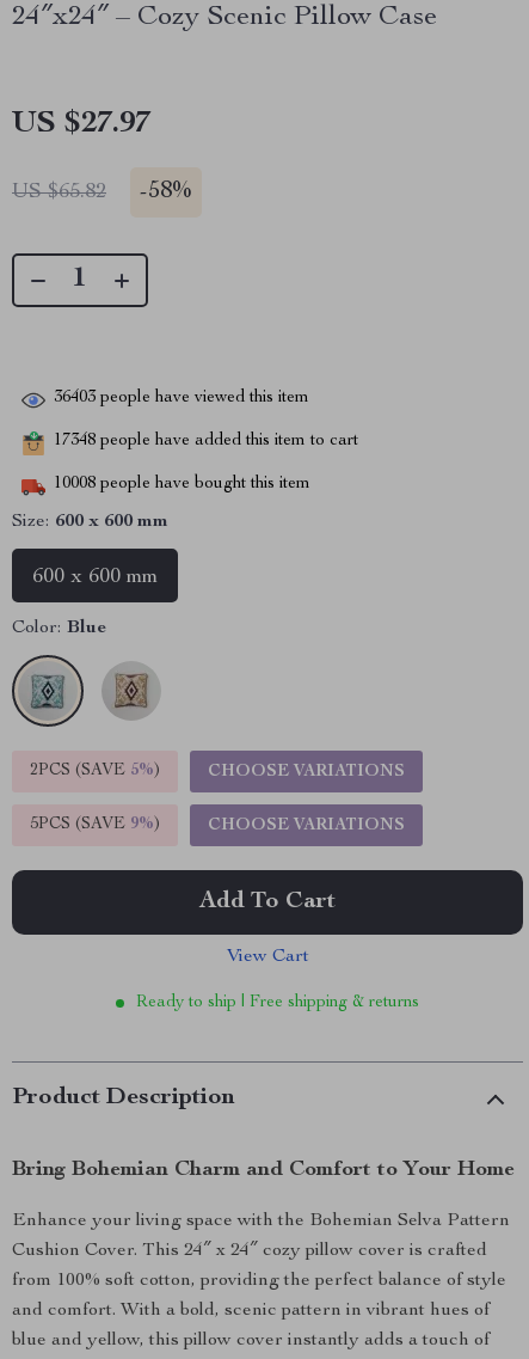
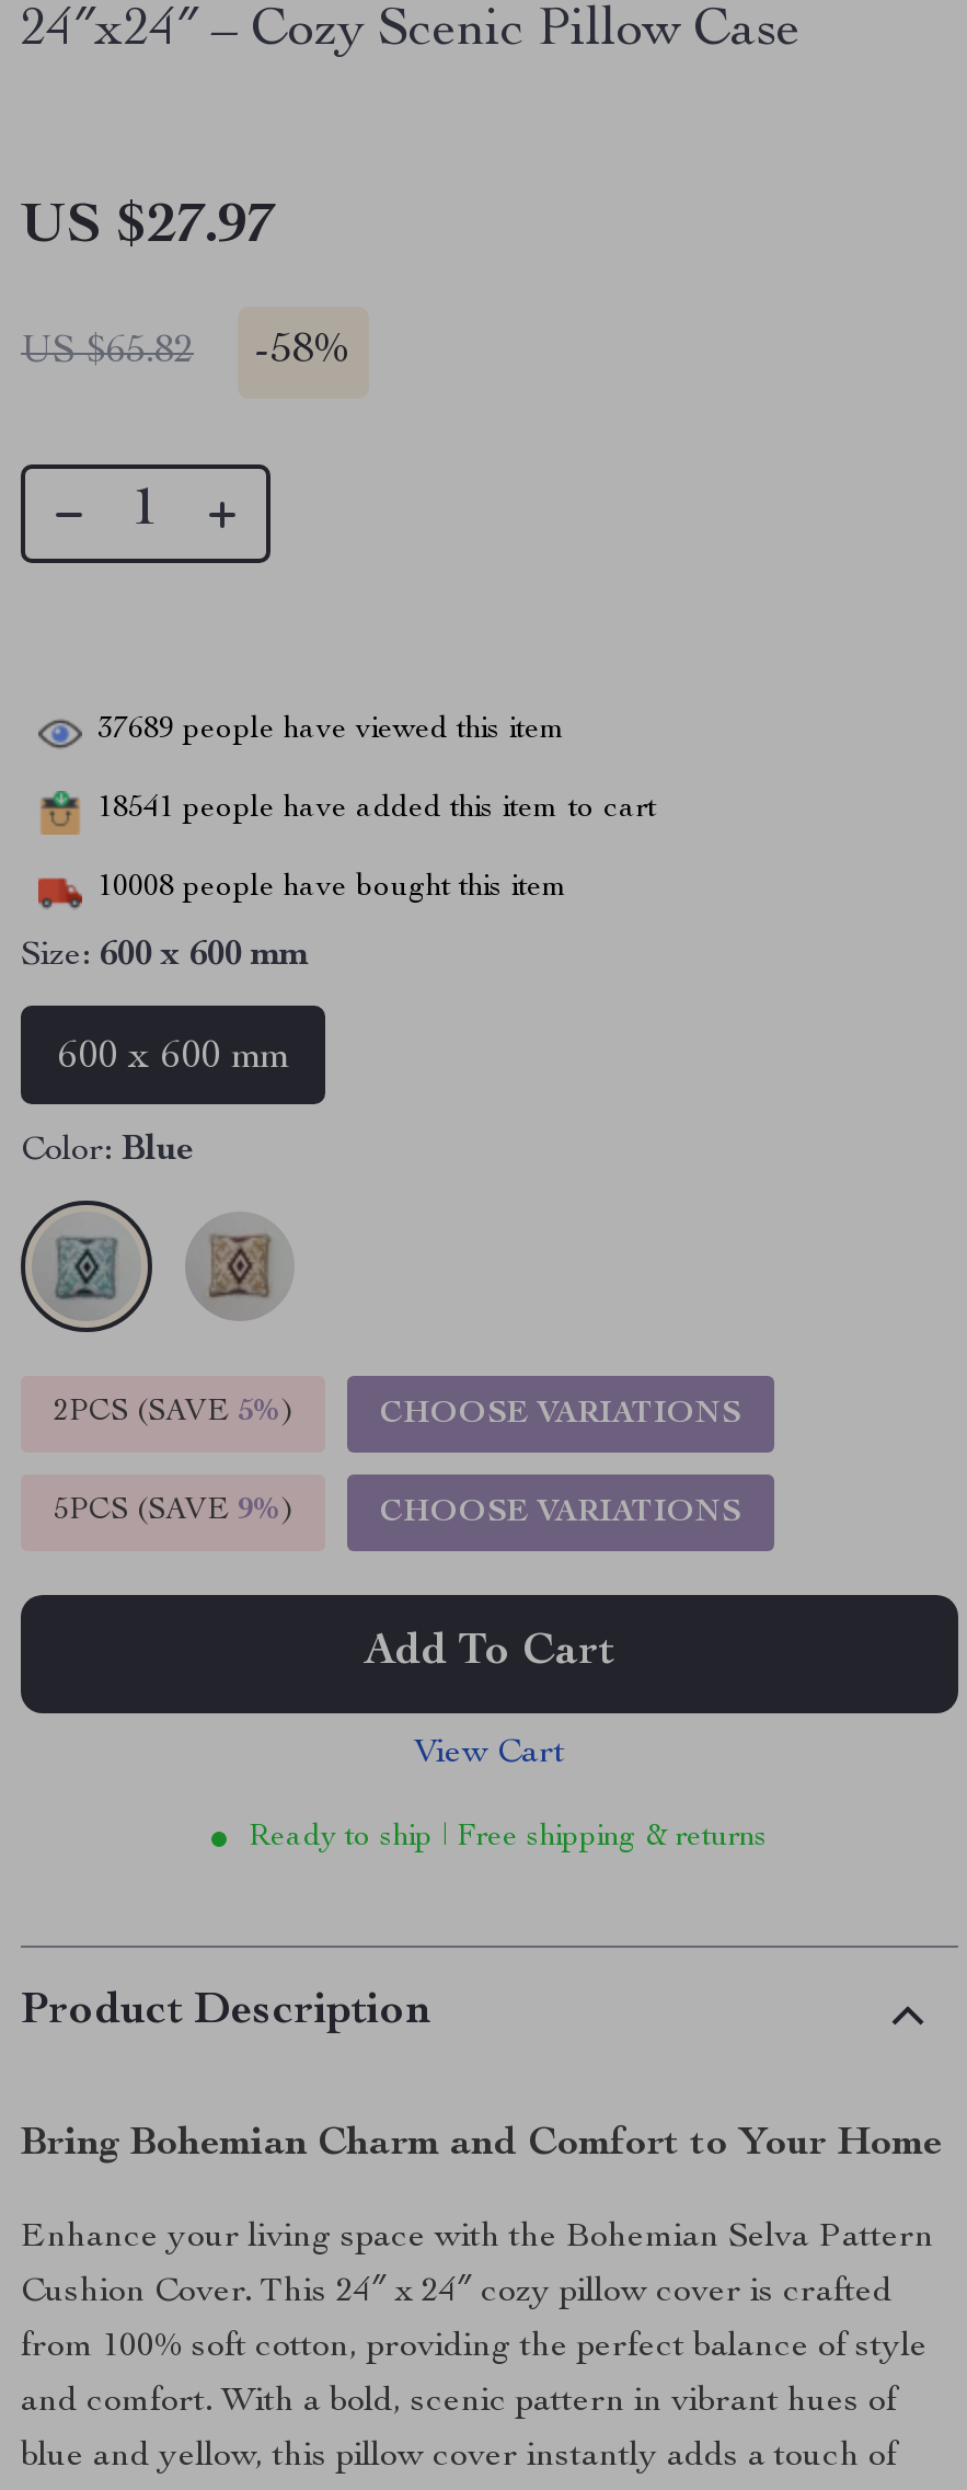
[54,390,309,407] 36403 people have viewed this item -> [97,715,566,746] 37689 people have viewed this item
[54,433,358,450] 17348 people have added this item to cart -> [97,794,656,824] 18541 people have added this item to cart

